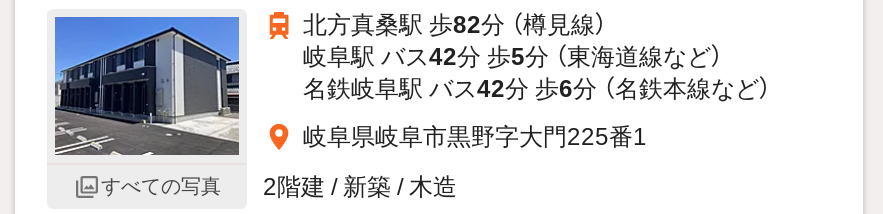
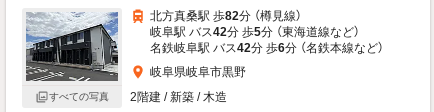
[55,15,647,155] [image] | 岐阜県岐阜市黒野字大門225番1 -> [26,12,246,80] [image] | 岐阜県岐阜市黒野

